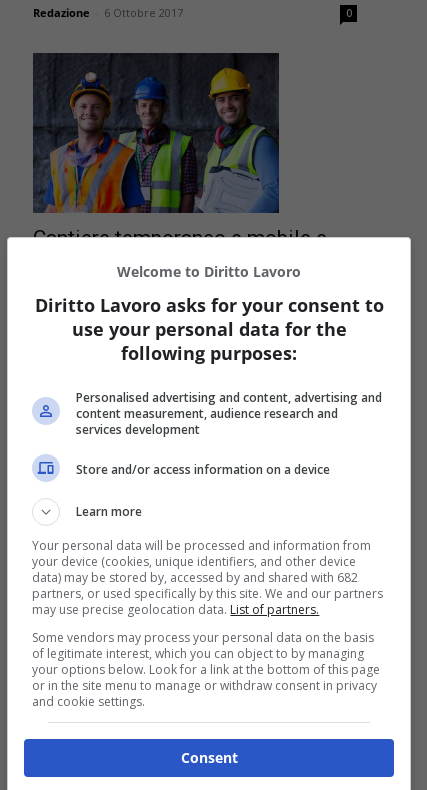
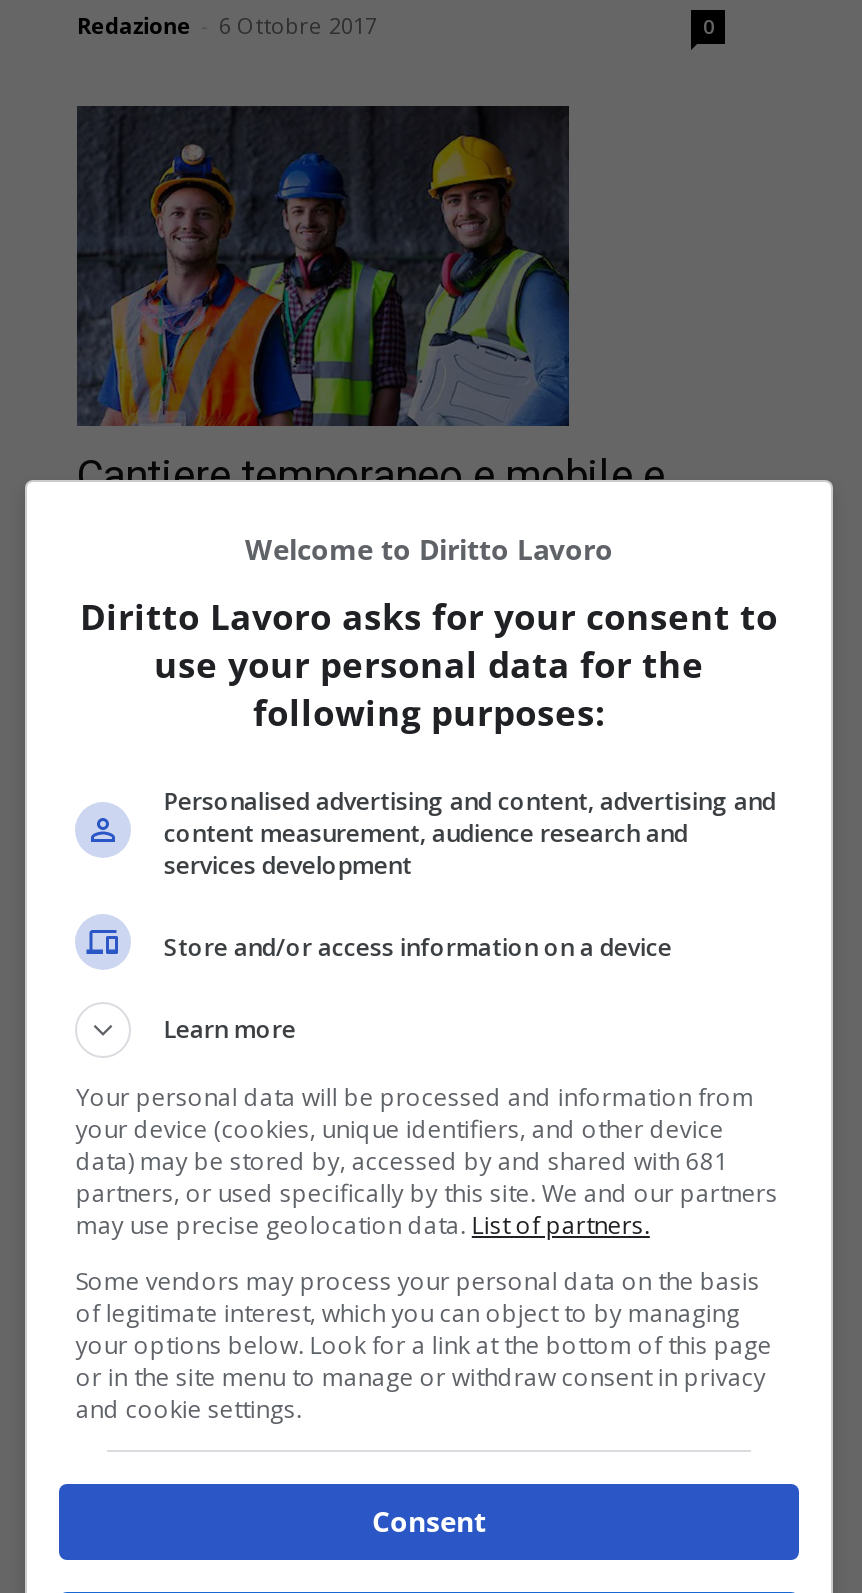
[32,568,358,585] data) may be stored by, accessed by and shared with 682 -> [76,1144,728,1178] data) may be stored by, accessed by and shared with 681

